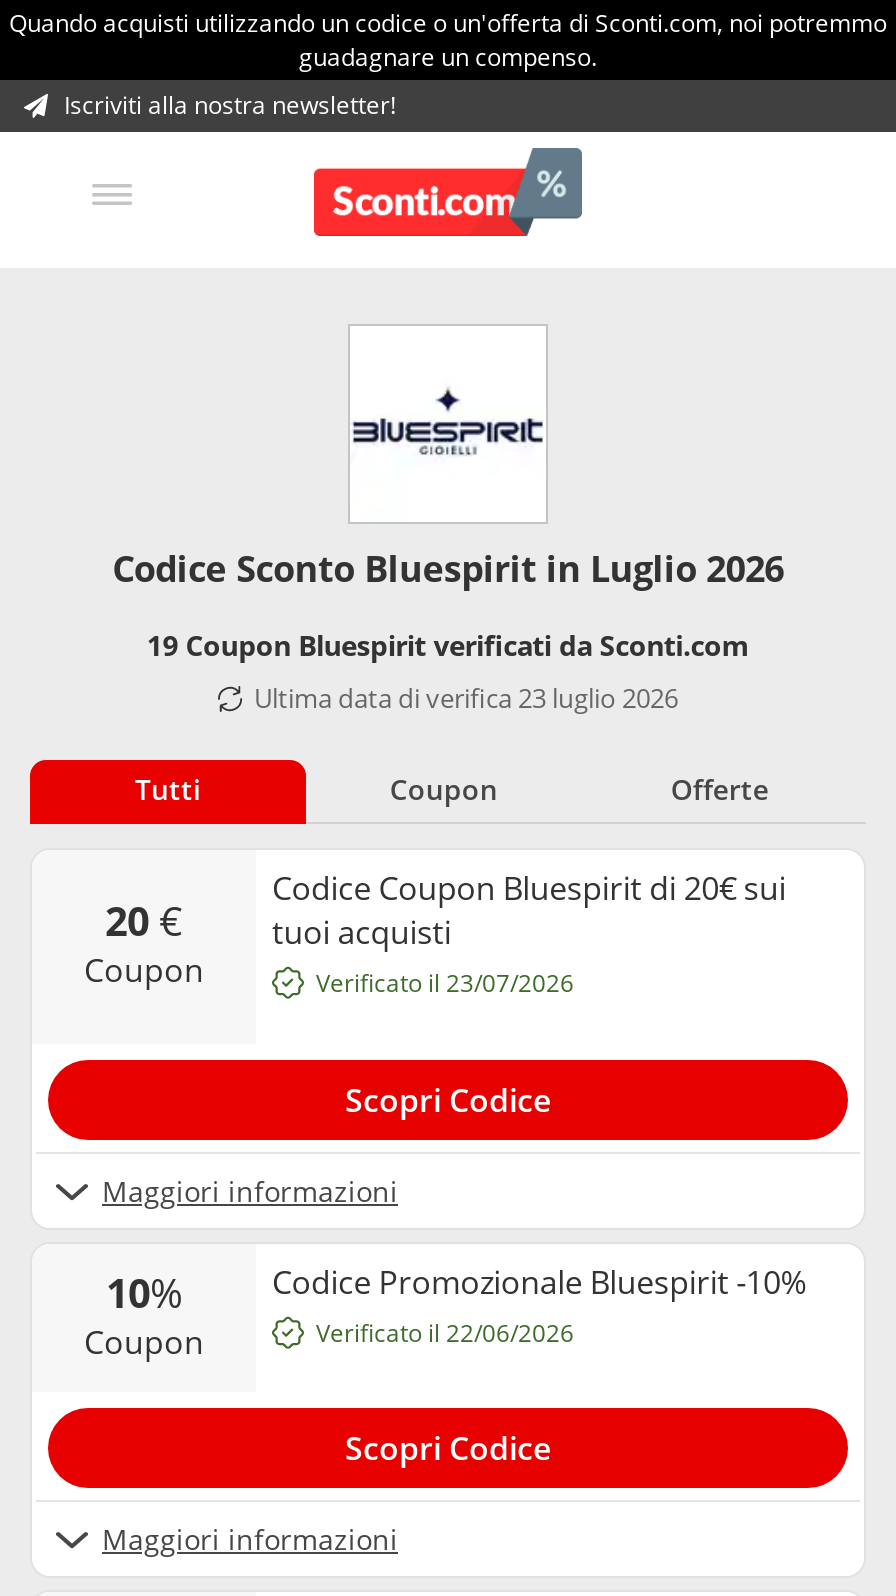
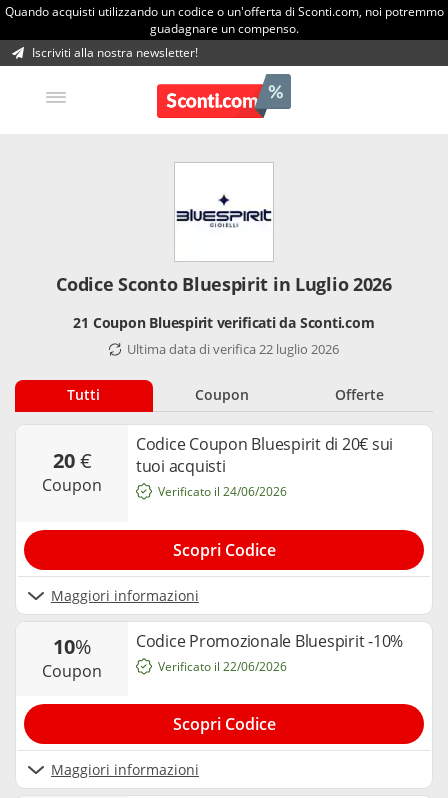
[147,626,749,664] 19 Coupon Bluespirit verificati da Sconti.com -> [73,313,375,332] 21 Coupon Bluespirit verificati da Sconti.com
[254,680,678,716] Ultima data di verifica 23 luglio 2026 -> [127,340,339,358] Ultima data di verifica 22 luglio 2026
[316,966,574,1000] Verificato il 23/07/2026 -> [158,483,287,500] Verificato il 24/06/2026

